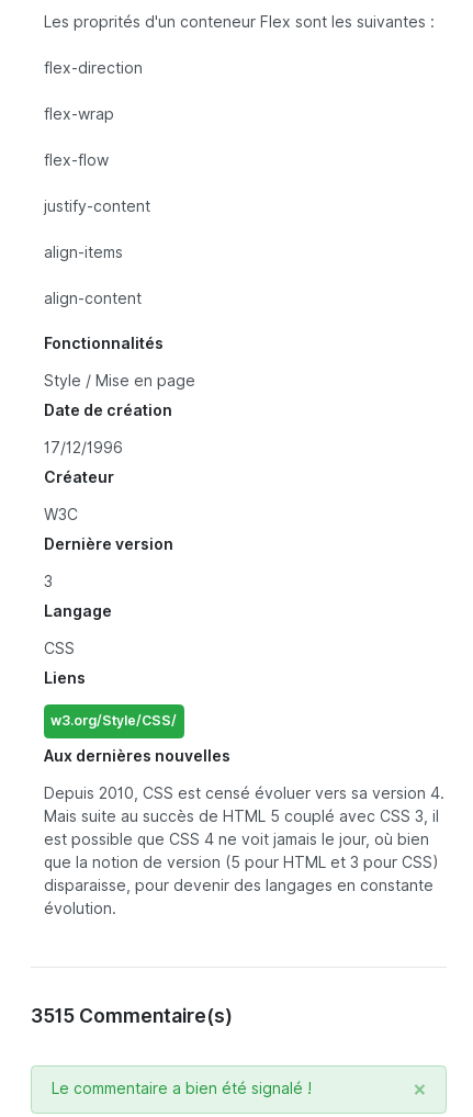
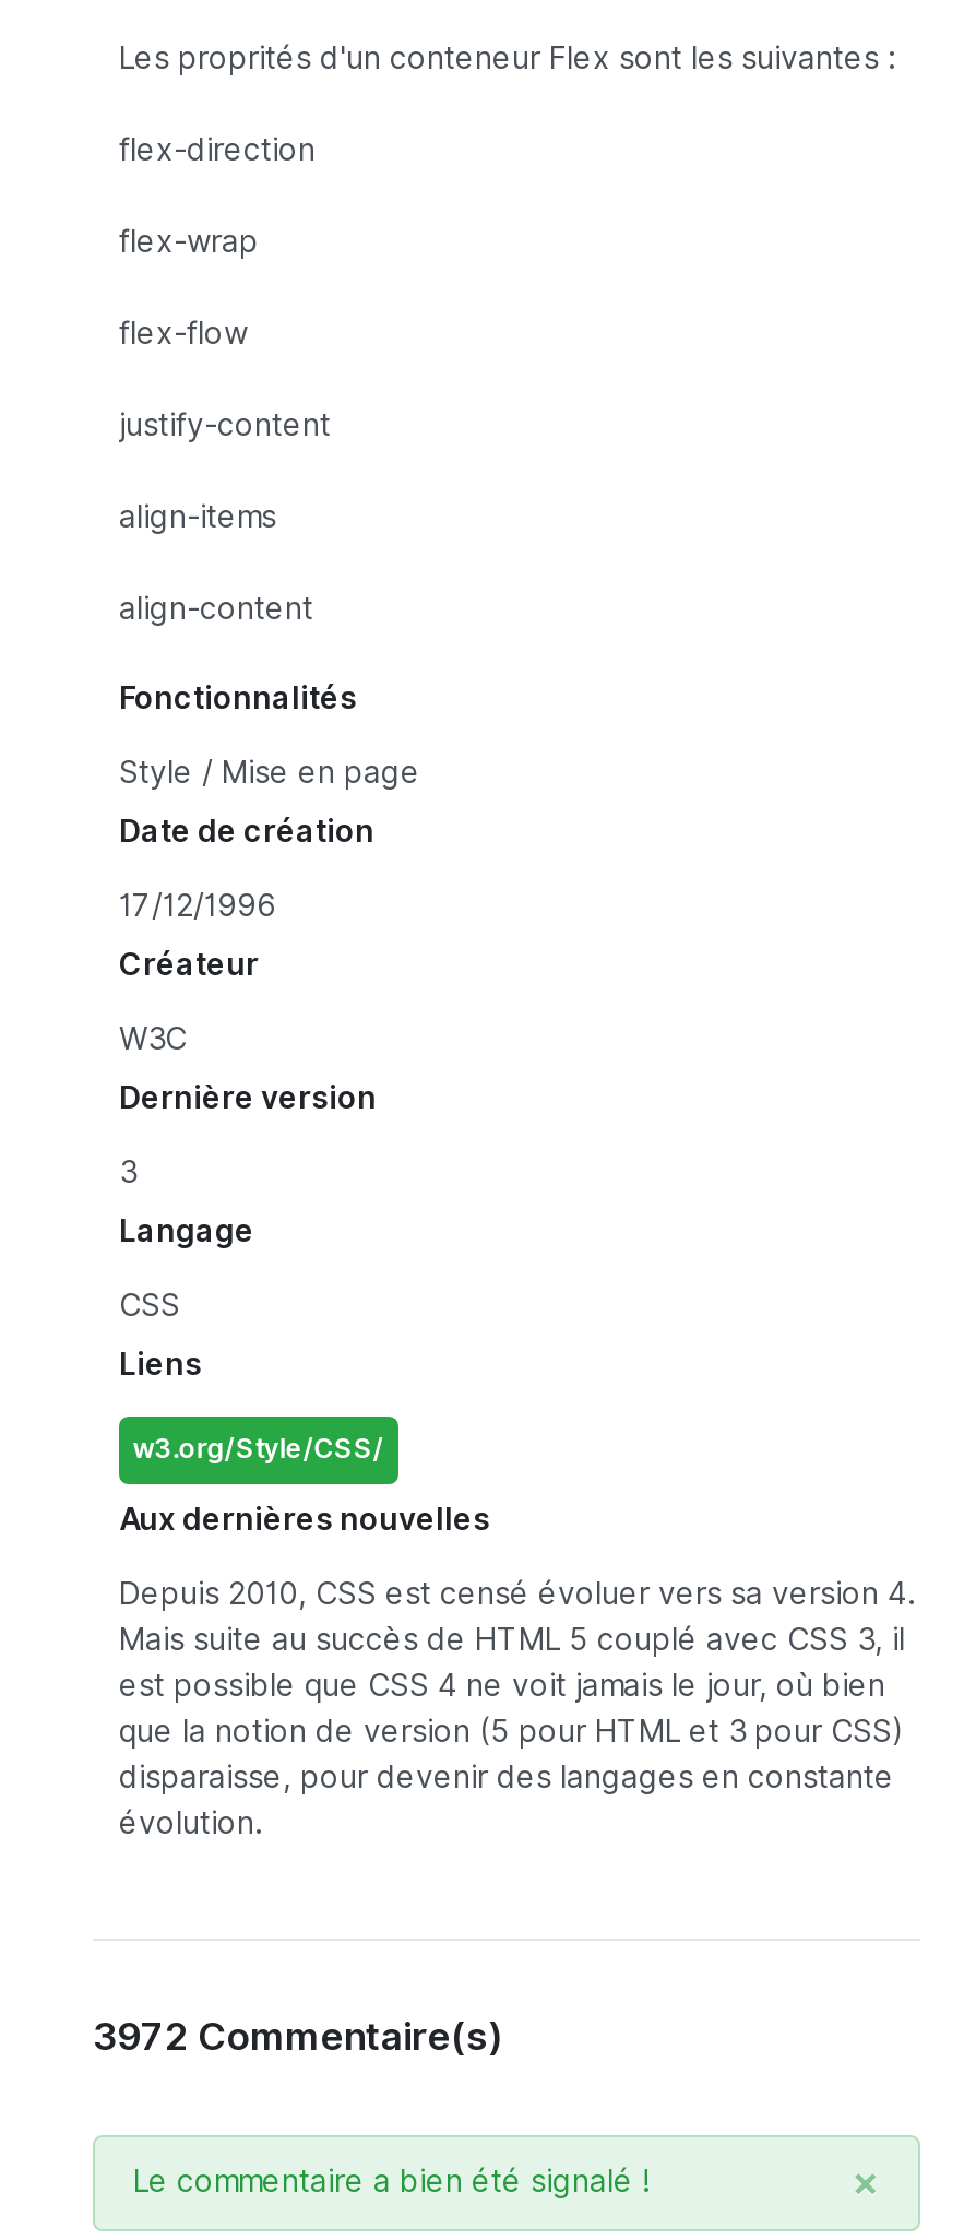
[31,1004,233,1027] 3515 Commentaire(s) -> [93,2013,503,2059] 3972 Commentaire(s)

